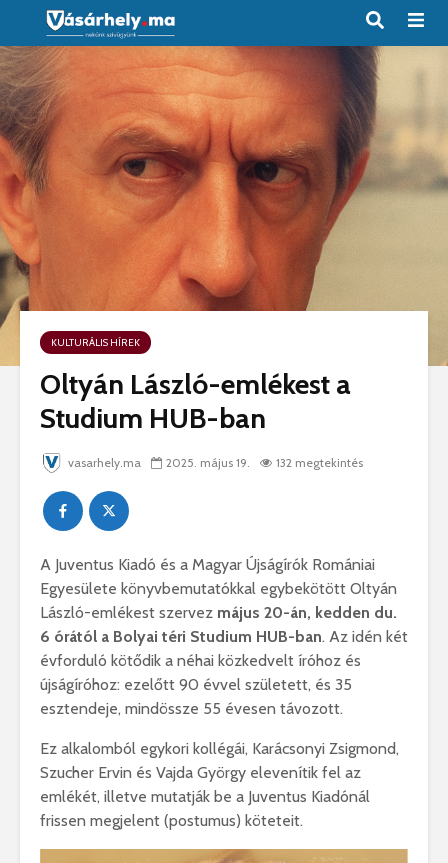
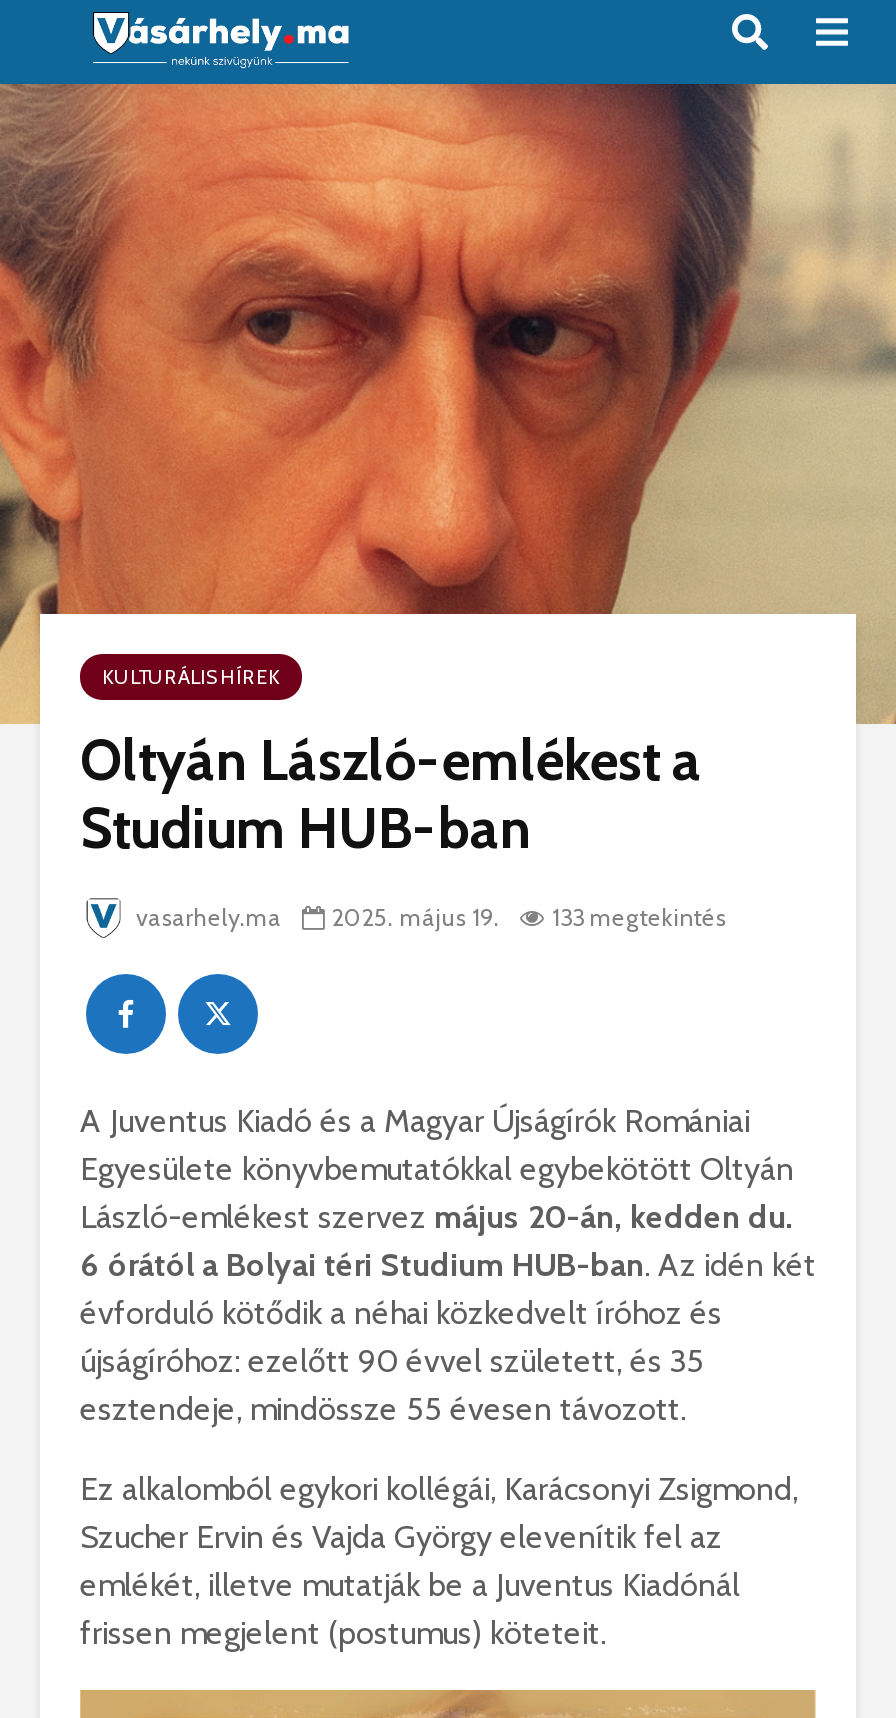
[68,455,363,470] vasarhely.ma 2025. május 19. 132 megtekintés -> [136,902,726,932] vasarhely.ma 2025. május 19. 133 megtekintés

